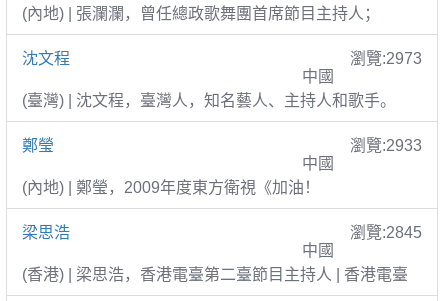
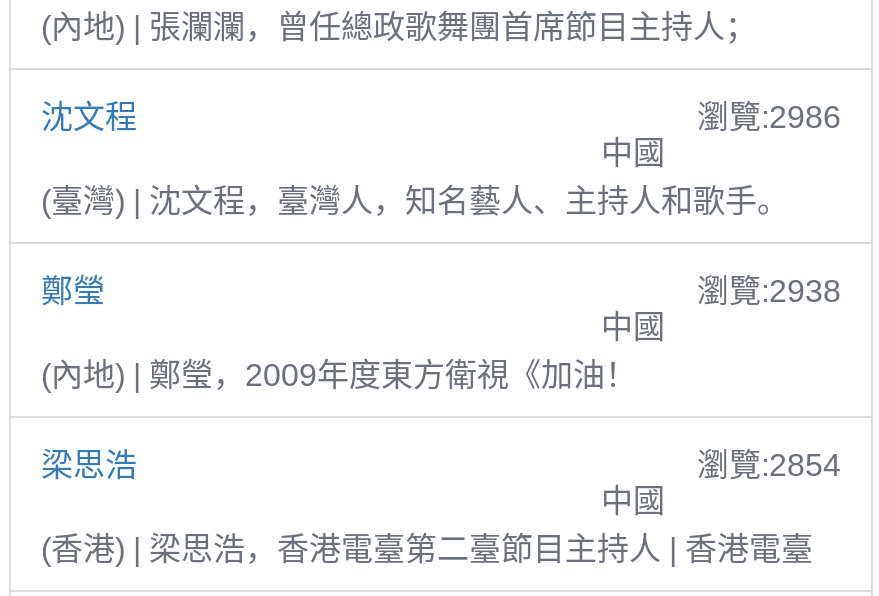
[350,50,422,67] 瀏覽:2973 -> [697,99,841,133] 瀏覽:2986
[350,137,422,154] 瀏覽:2933 -> [697,273,841,307] 瀏覽:2938
[350,224,422,241] 瀏覽:2845 -> [697,447,841,481] 瀏覽:2854

